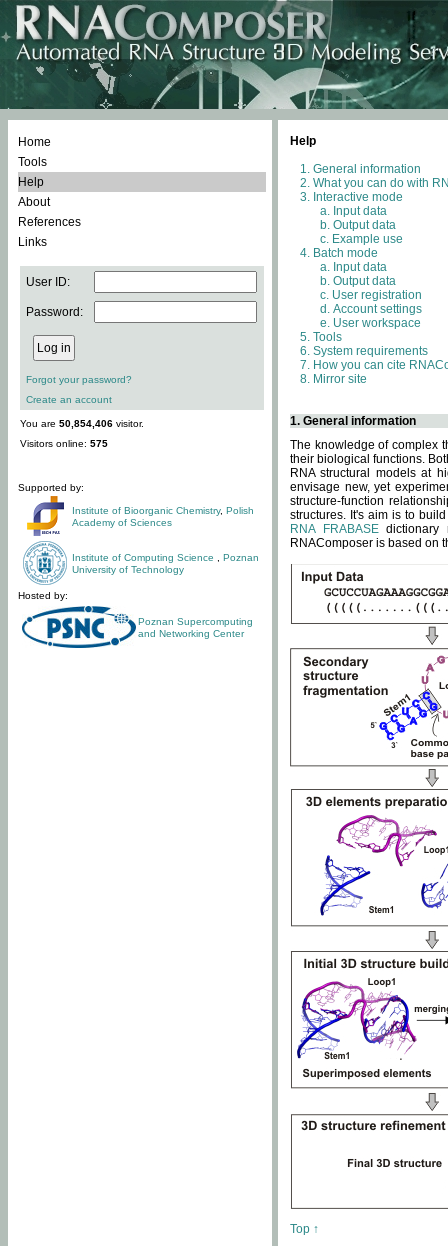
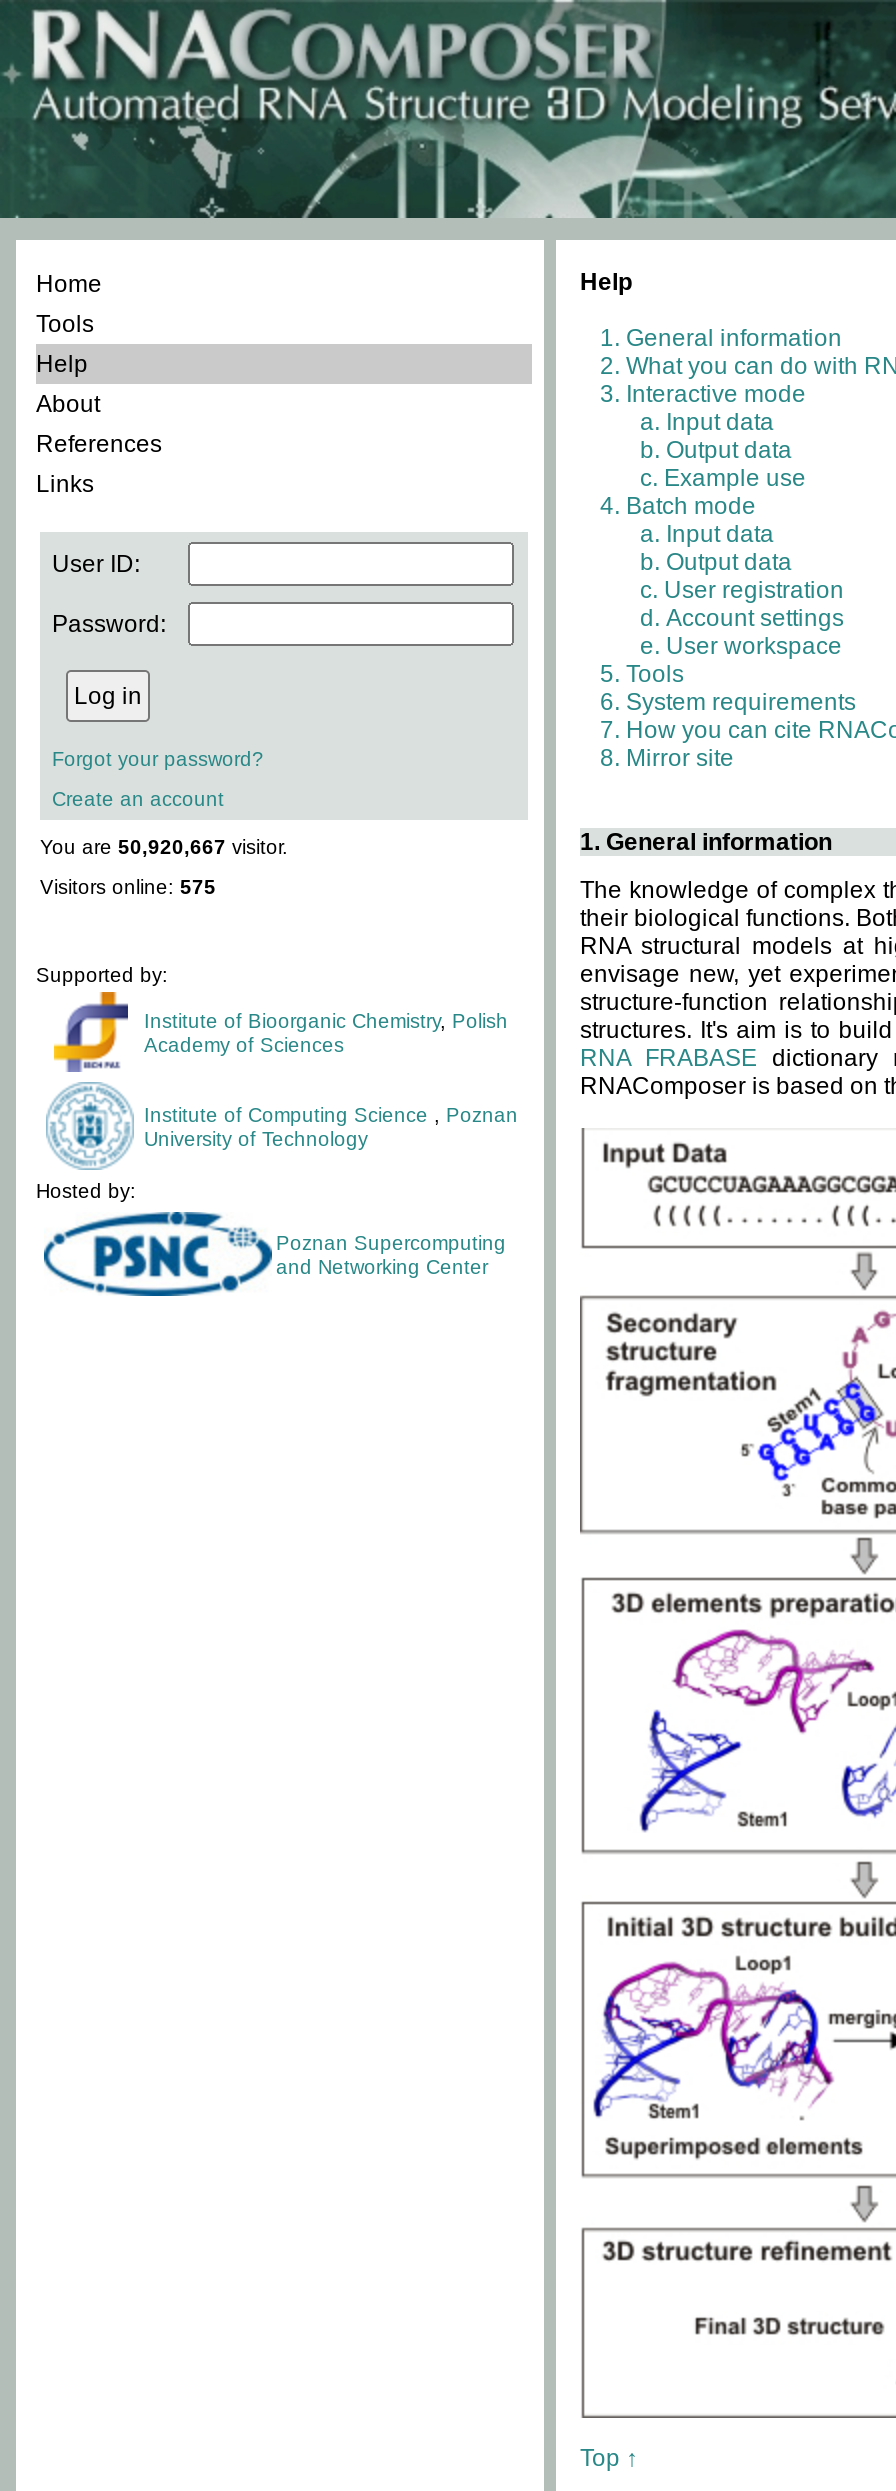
[20,418,144,429] You are 50,854,406 visitor. -> [40,836,288,858] You are 50,920,667 visitor.

